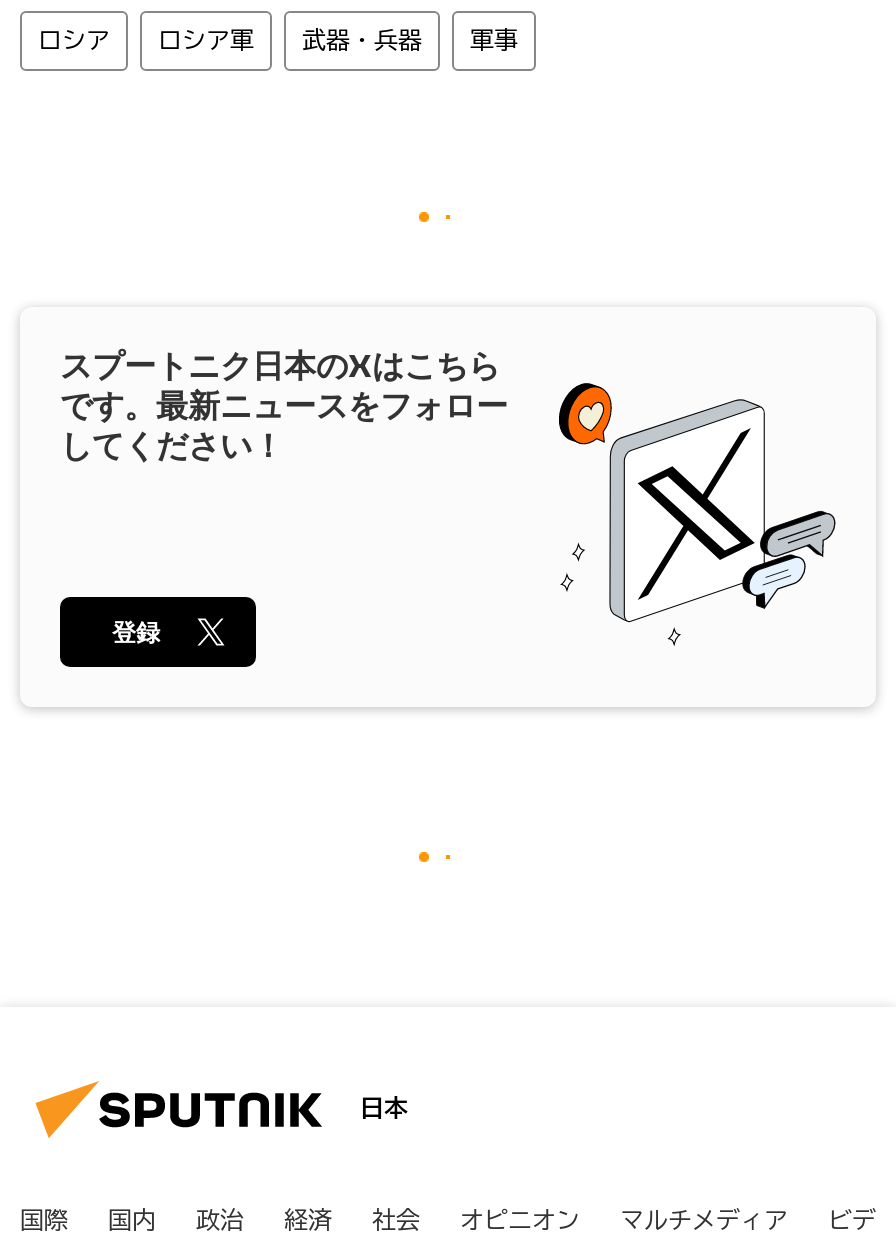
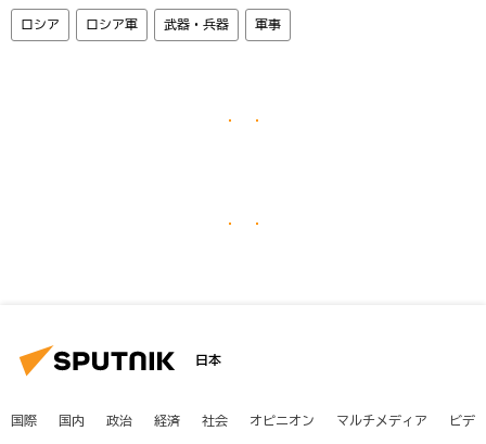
[60,341,838,647] [image] | スプートニク日本のXはこちら | です。最新ニュースをフォロー | してください！ -> none
[112,613,160,651] 登録 -> none

